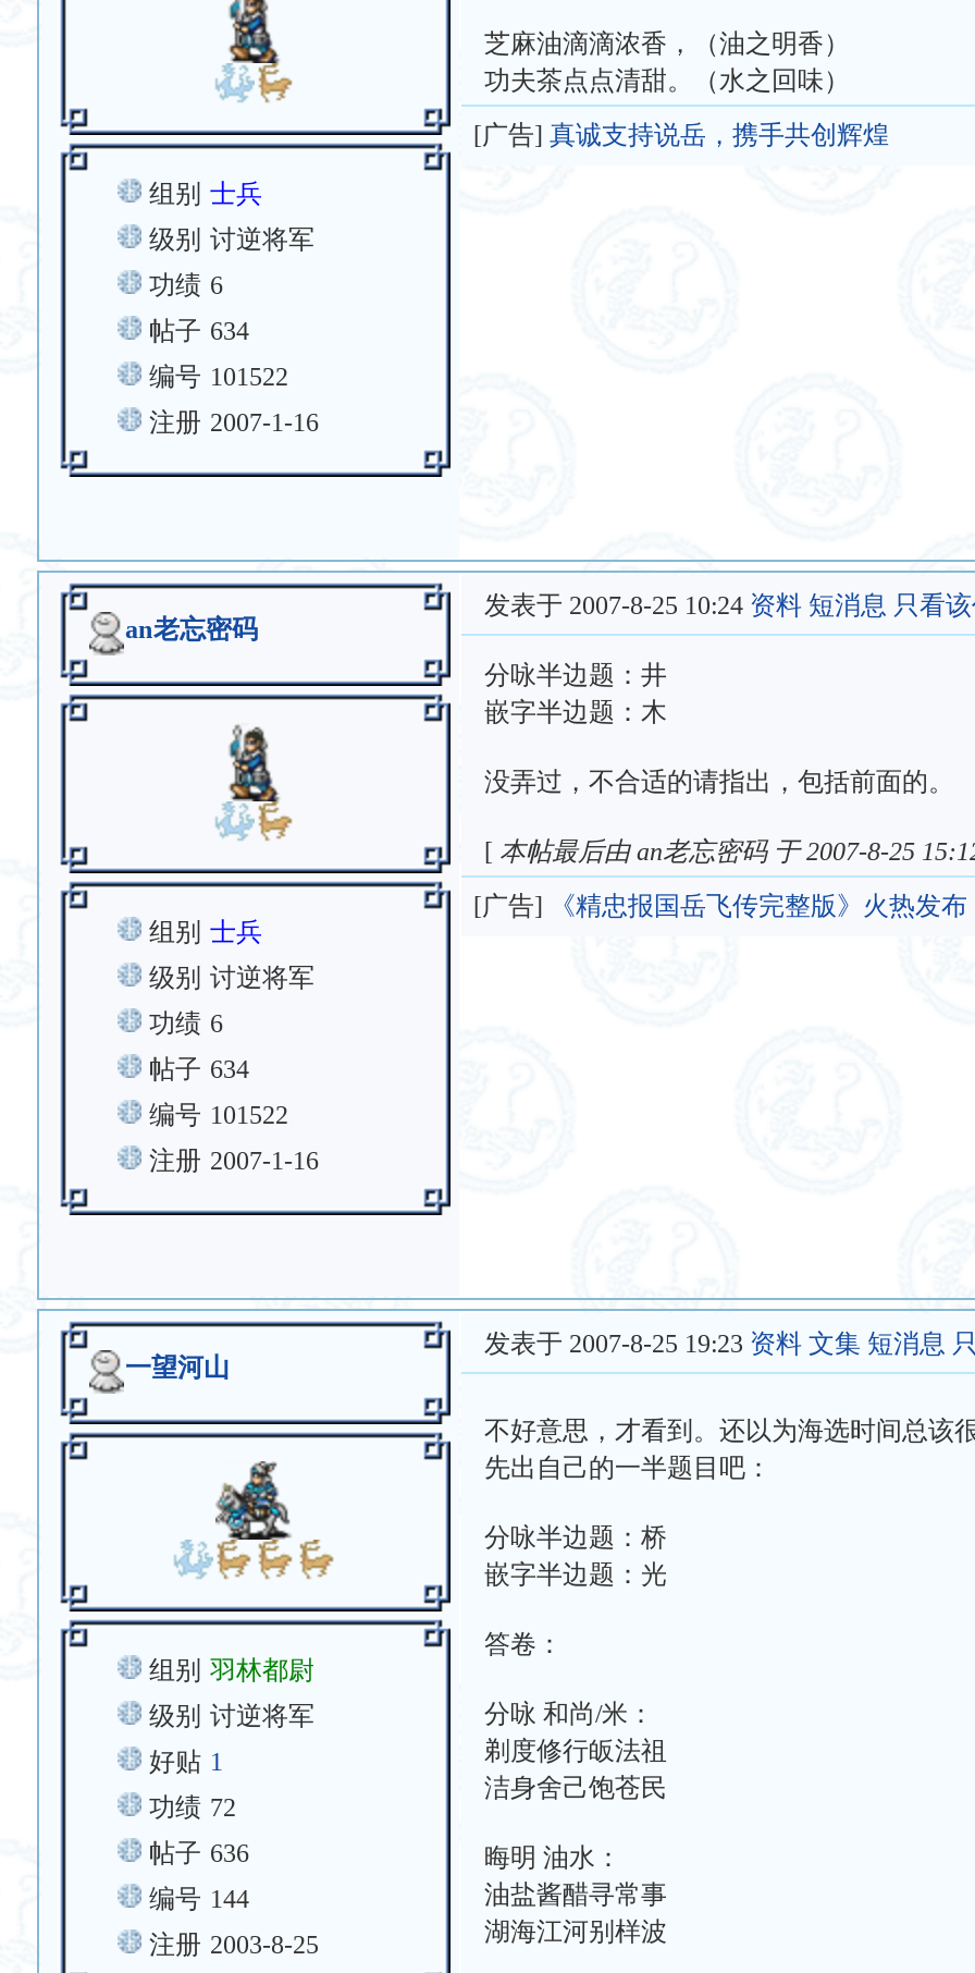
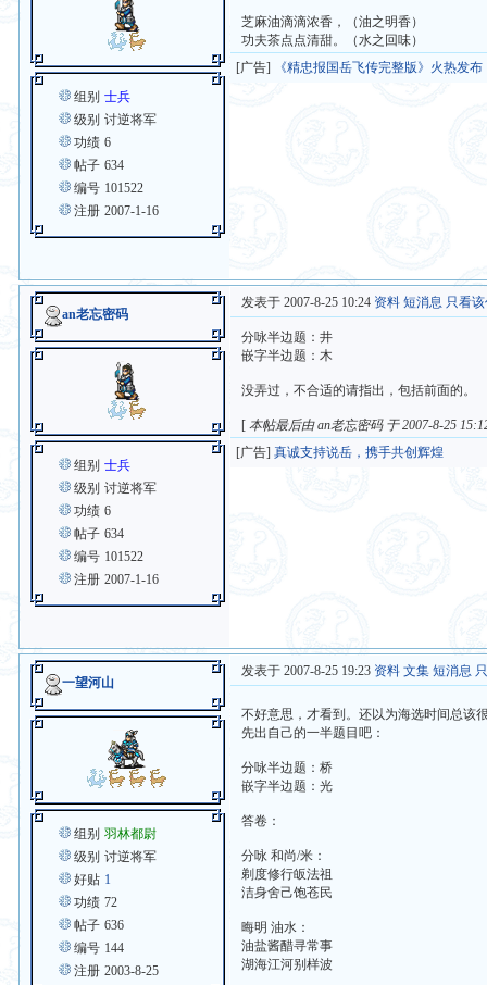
moved [473,120,889,150] -> [236,445,444,460]: [广告]真诚支持说岳，携手共创辉煌
moved [473,891,967,921] -> [236,60,483,75]: [广告]《精忠报国岳飞传完整版》火热发布

